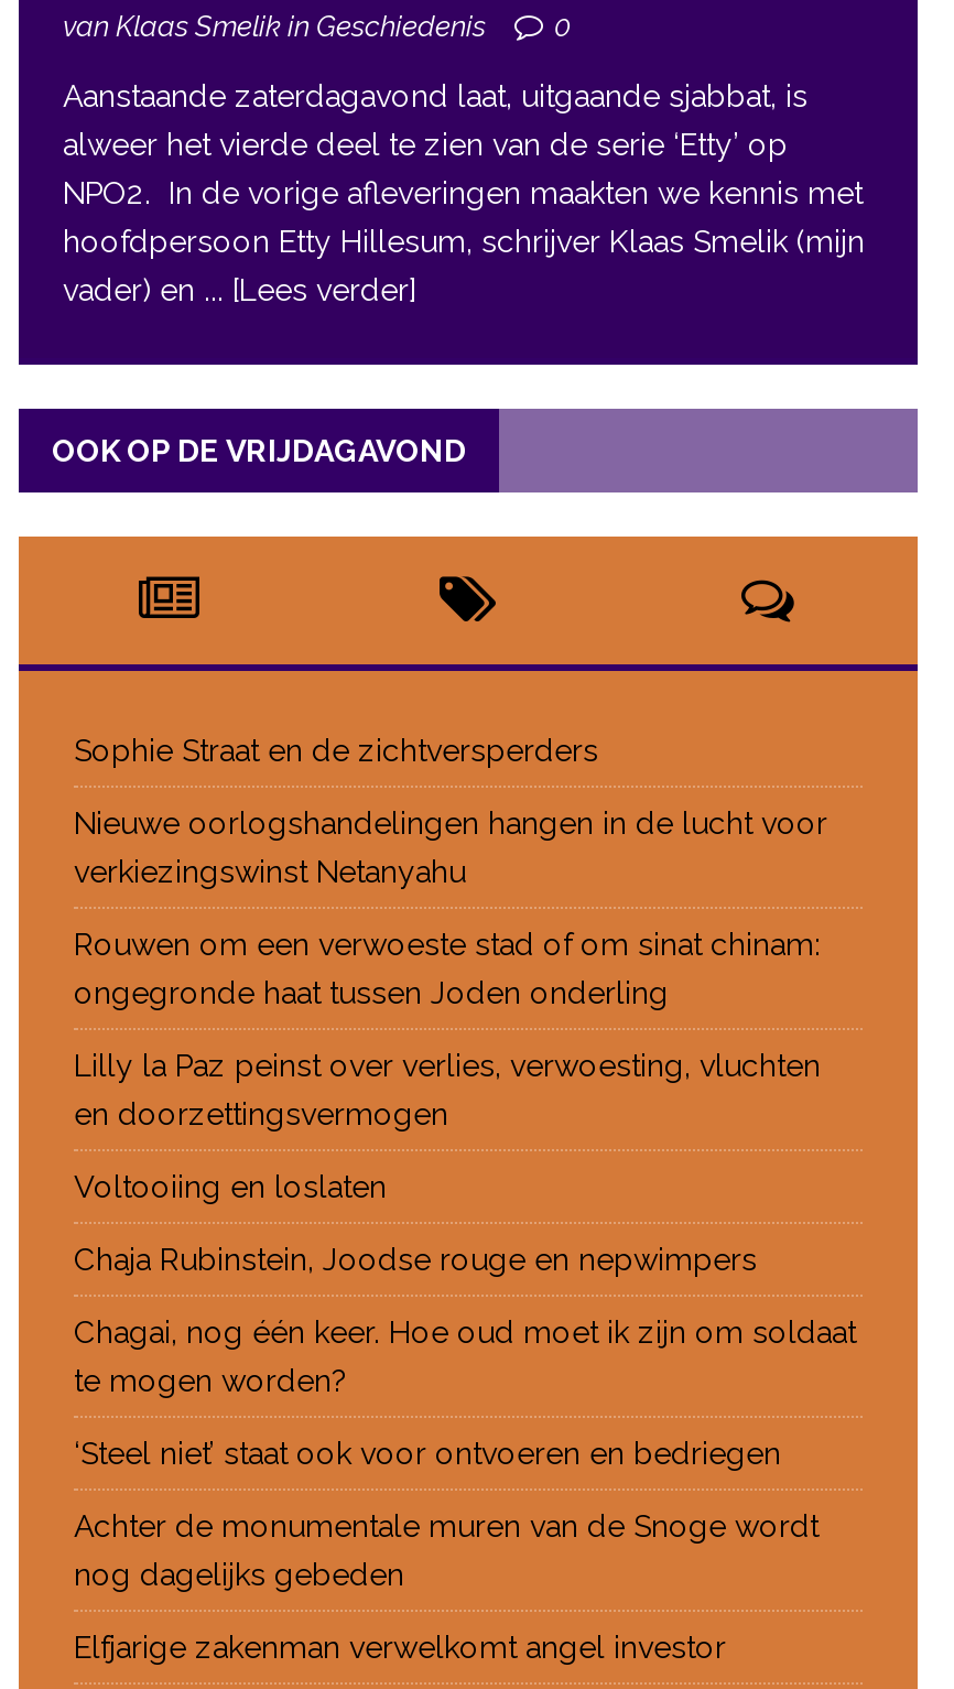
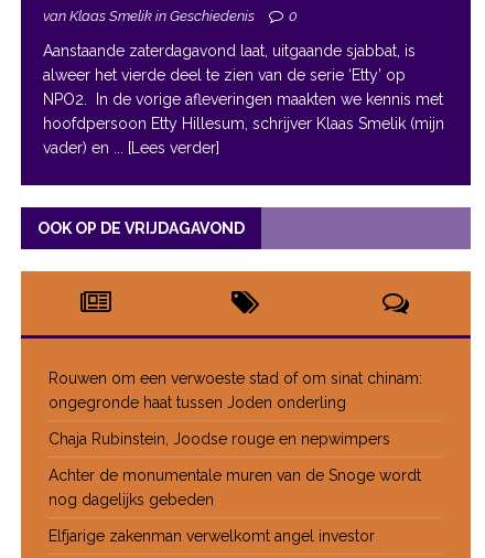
[74,733,827,889] Sophie Straat en de zichtversperders | Nieuwe oorlogshandelingen hangen in de lucht voor | verkiezingswinst Netanyahu -> none
[74,1048,821,1204] Lilly la Paz peinst over verlies, verwoesting, vluchten | en doorzettingsvermogen | Voltooiing en loslaten -> none
[74,1315,856,1471] Chagai, nog één keer. Hoe oud moet ik zijn om soldaat | te mogen worden? | ‘Steel niet’ staat ook voor ontvoeren en bedriegen -> none

